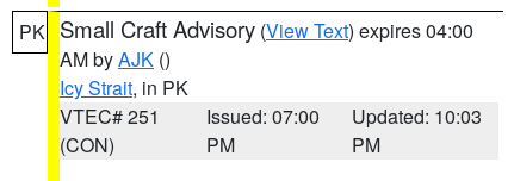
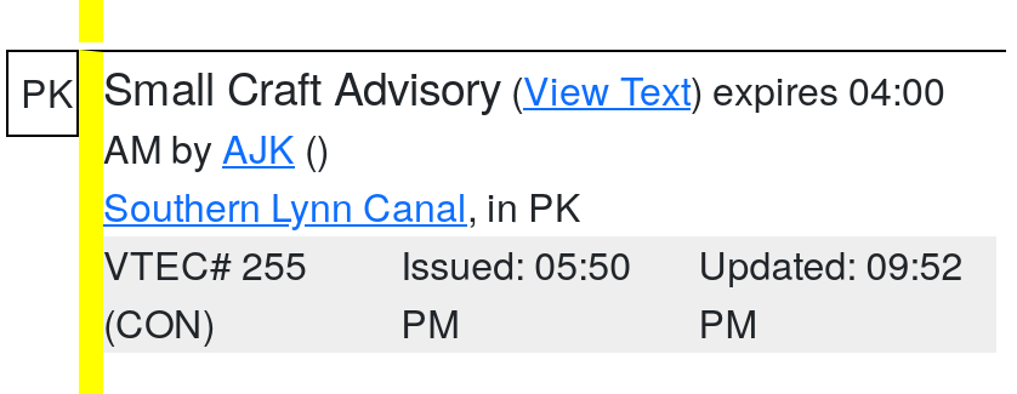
[60,74,188,130] Icy Strait, in PK | VTEC# 251 -> [103,178,581,292] Southern Lynn Canal, in PK | VTEC# 255
[206,102,319,130] Issued: 07:00 -> [401,236,631,292] Issued: 05:50
[352,102,482,130] Updated: 10:03 -> [698,236,963,292] Updated: 09:52

